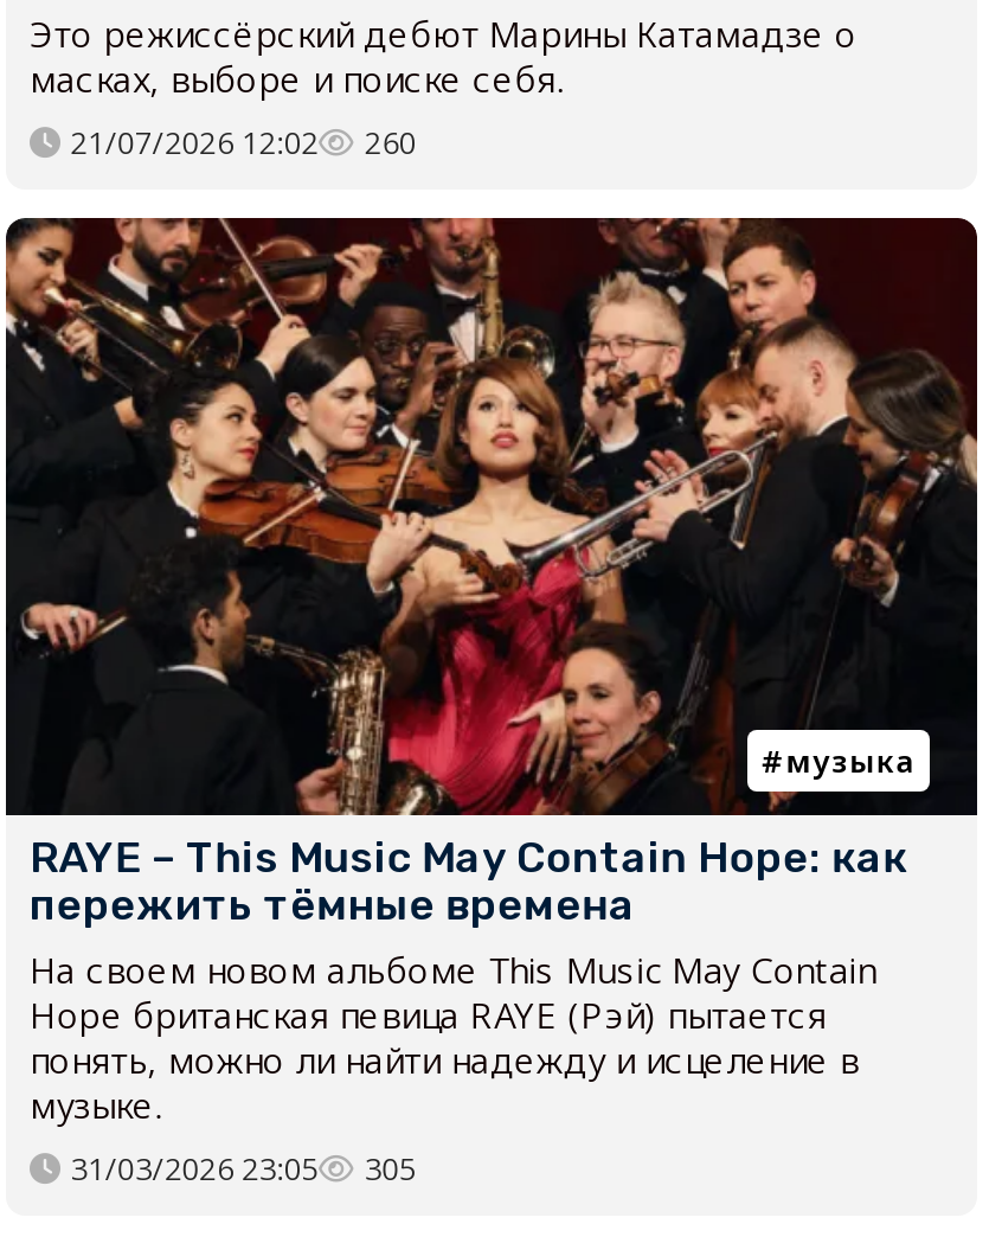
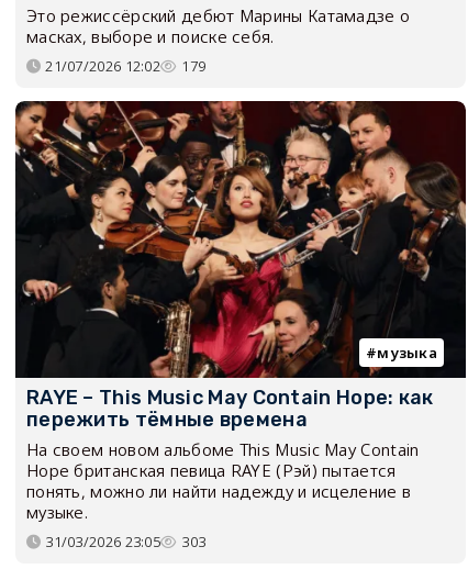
[71,121,416,163] 21/07/2026 12:02 260 -> [45,56,206,76] 21/07/2026 12:02 179
[71,1147,416,1189] 31/03/2026 23:05 305 -> [45,531,206,551] 31/03/2026 23:05 303

